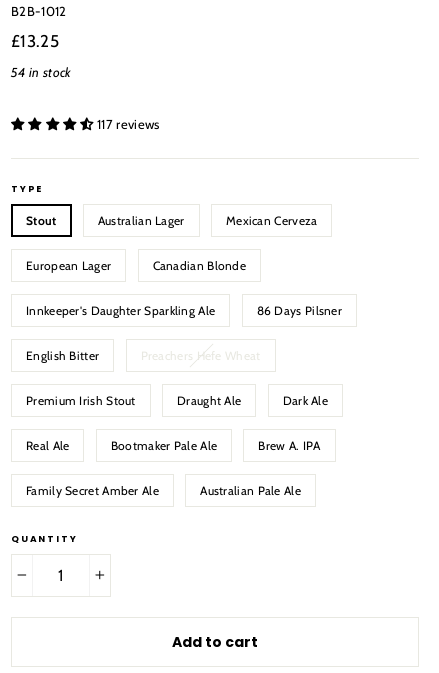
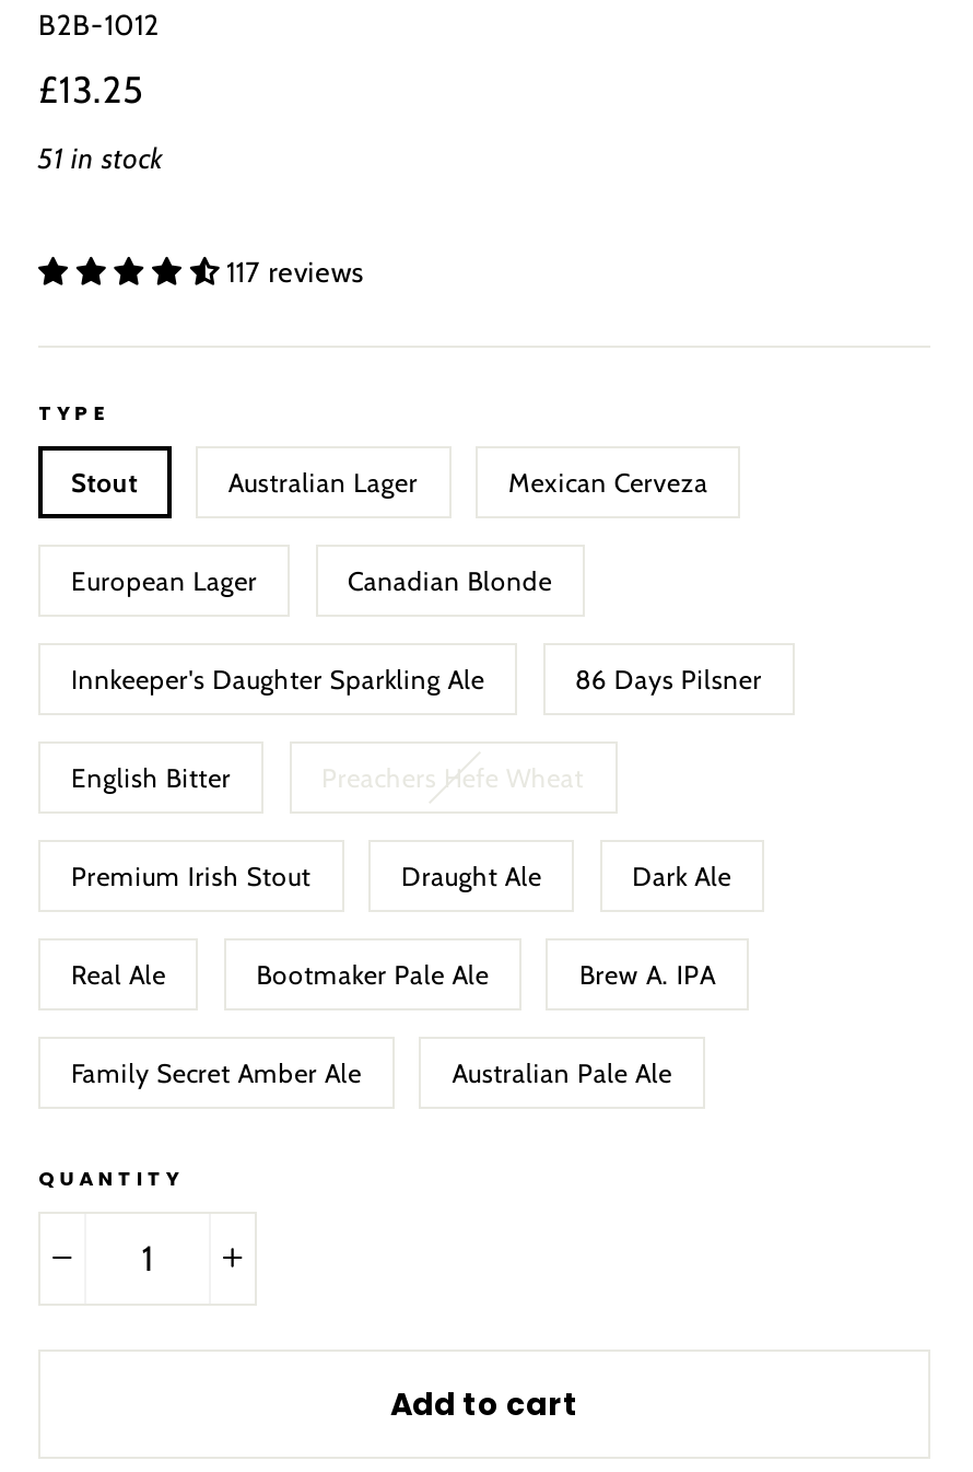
[11,64,72,80] 54 in stock -> [38,139,164,174] 51 in stock

